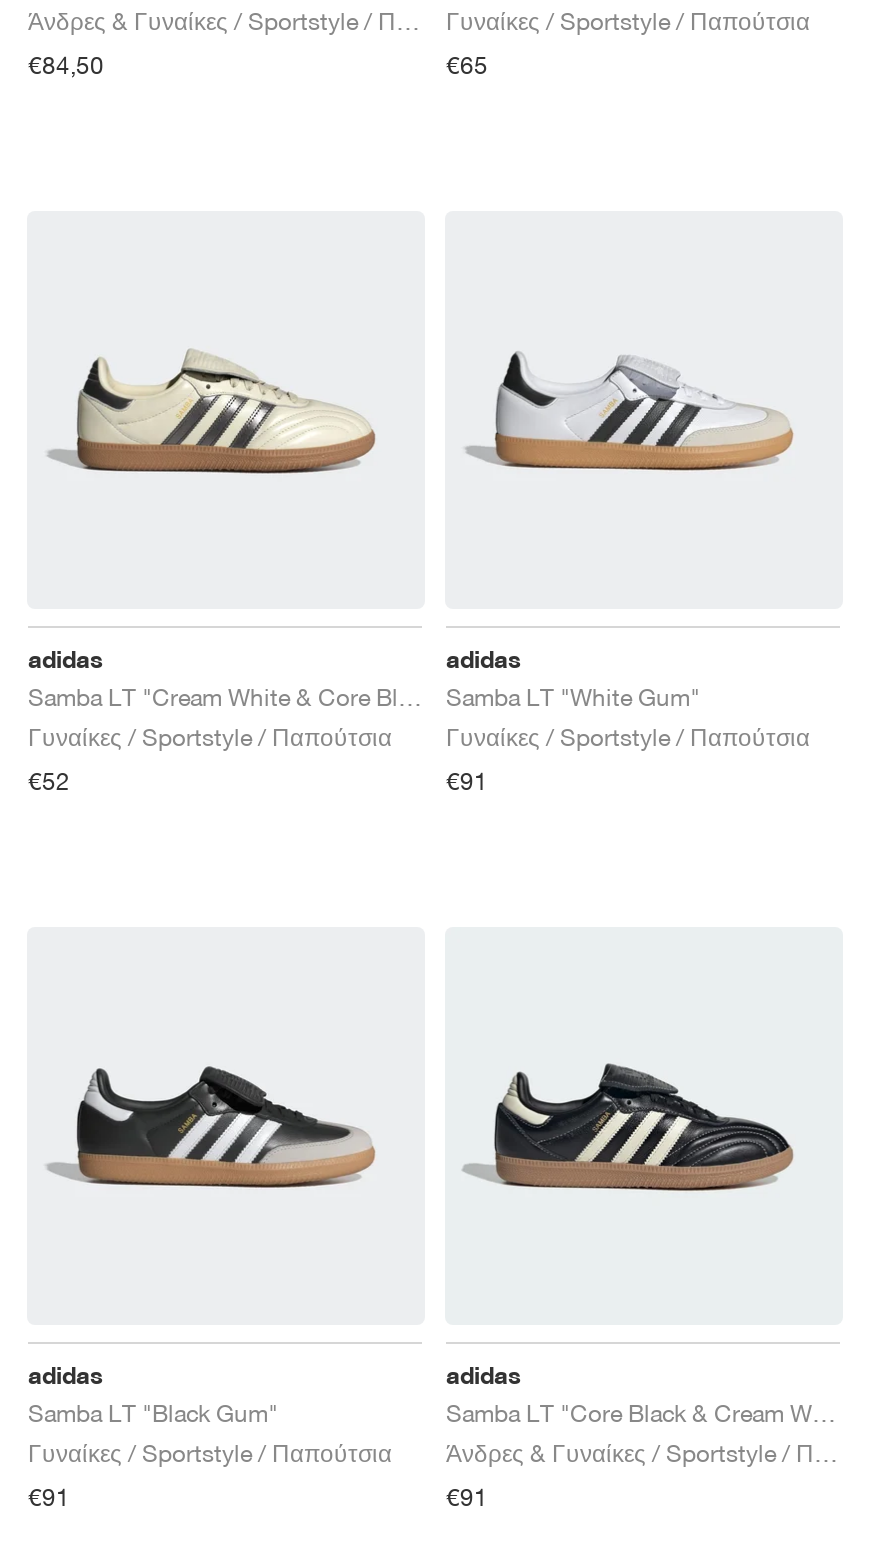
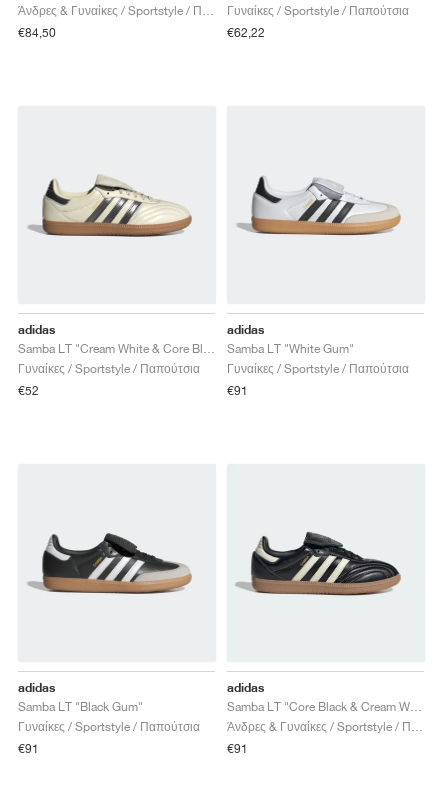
[446,49,488,79] €65 -> [227,24,265,39] €62,22

